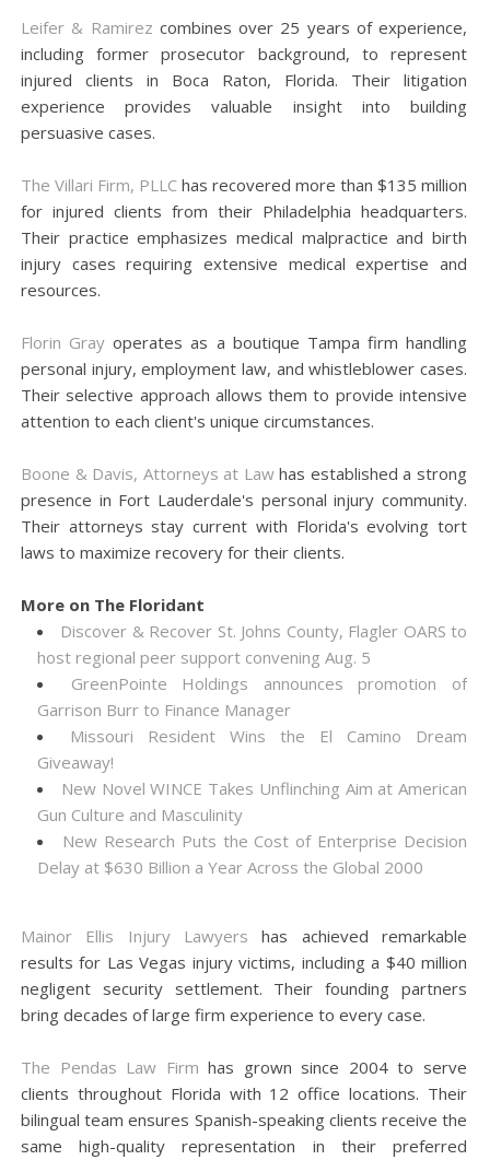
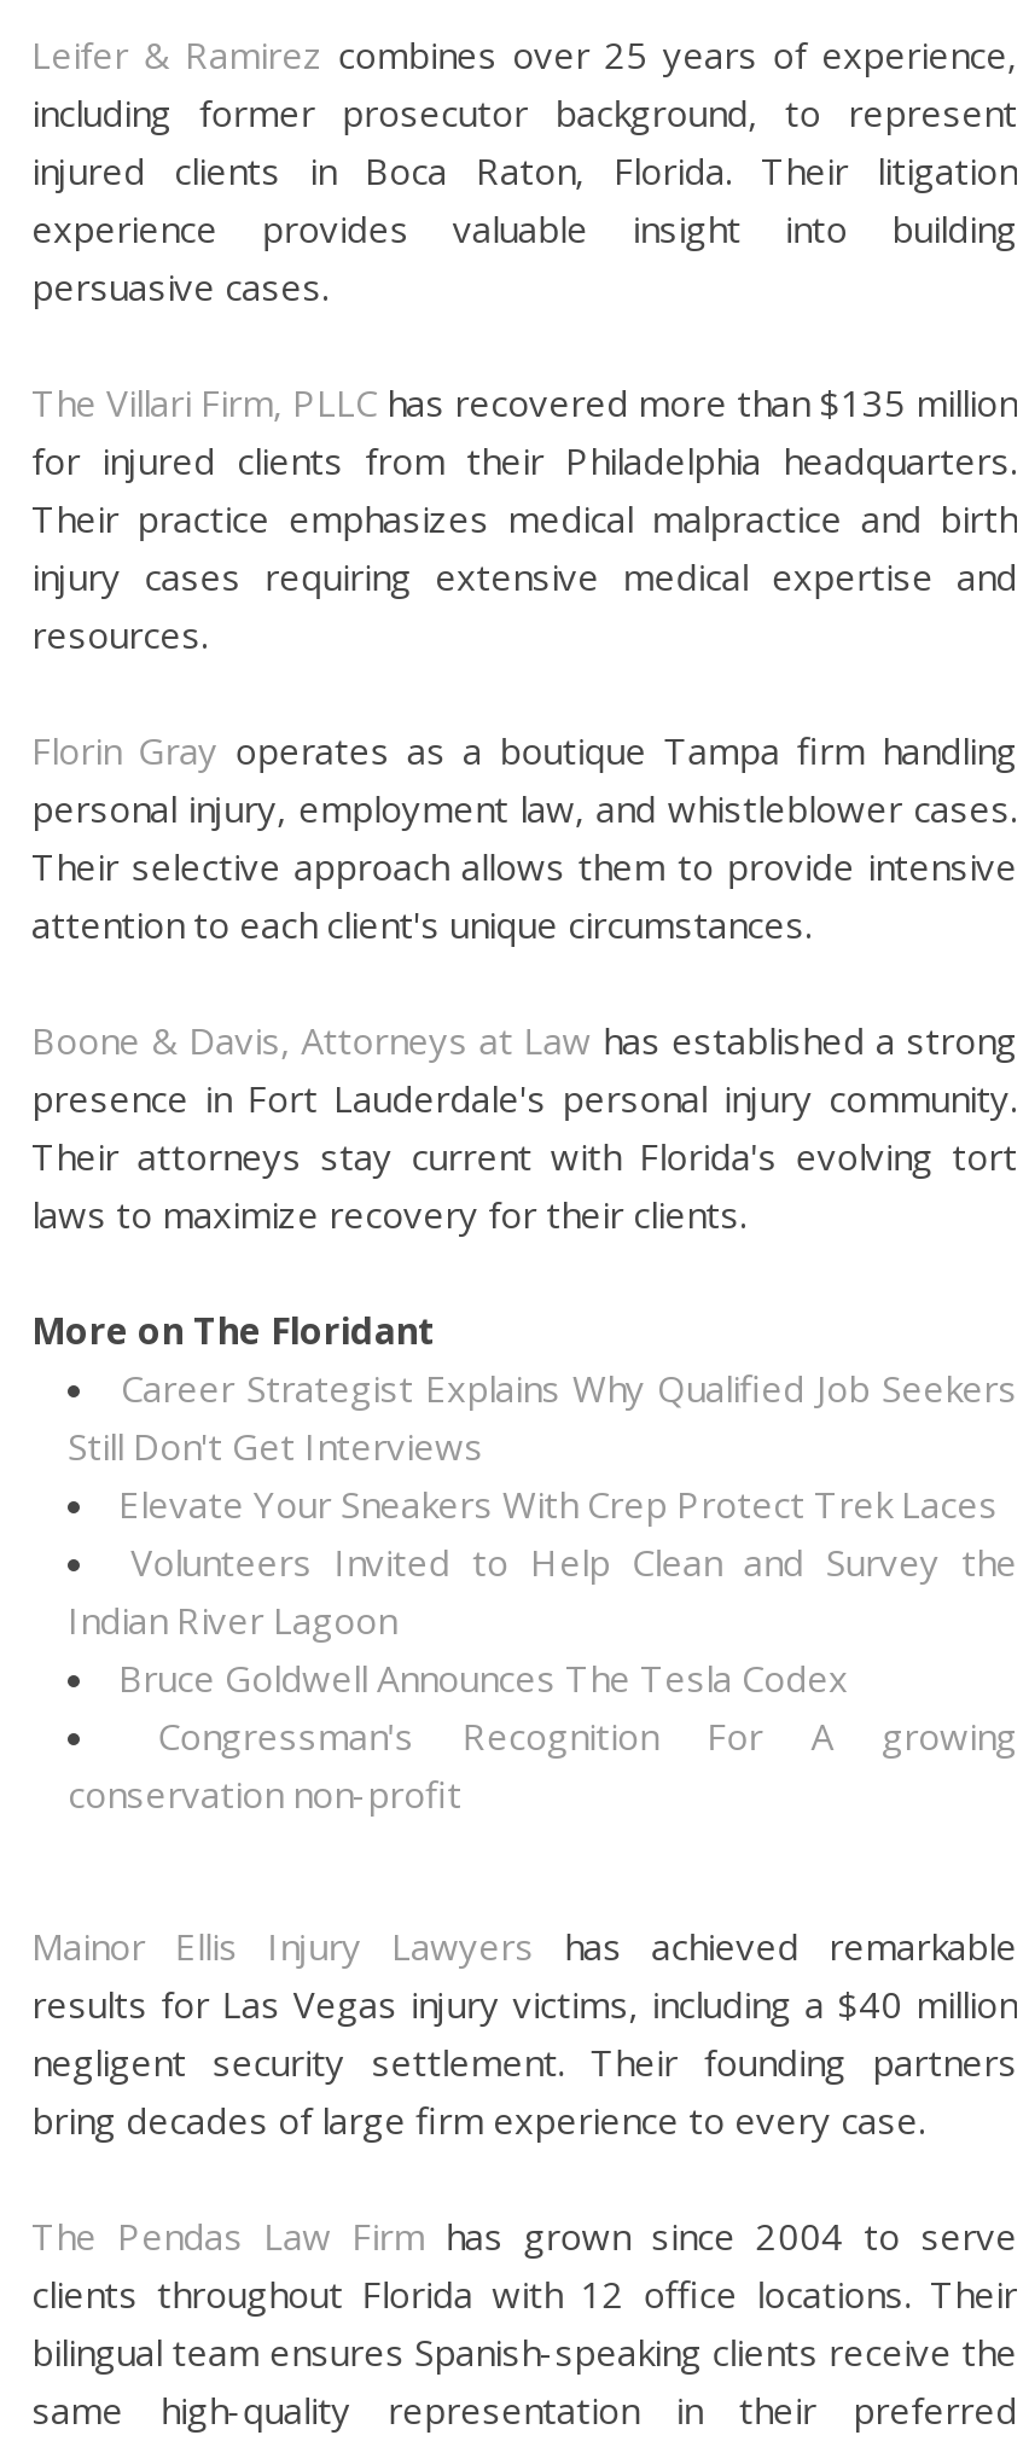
[37,620,467,878] Discover & Recover St. Johns County, Flagler OARS to | host regional peer support convening Aug. 5 | GreenPointe Holdings announces promotion of | Garrison Burr to Finance Manager | Missouri Resident Wins the El Camino Dream | Giveaway! | New Novel WINCE Takes Unflinching Aim at American | Gun Culture and Masculinity | New Research Puts the Cost of Enterprise Decision | Delay at $630 Billion a Year Across the Global 2000 -> [68,1364,1017,1818] Career Strategist Explains Why Qualified Job Seekers | Still Don't Get Interviews | Elevate Your Sneakers With Crep Protect Trek Laces | Volunteers Invited to Help Clean and Survey the | Indian River Lagoon | Bruce Goldwell Announces The Tesla Codex | Congressman's Recognition For A growing | conservation non-profit

